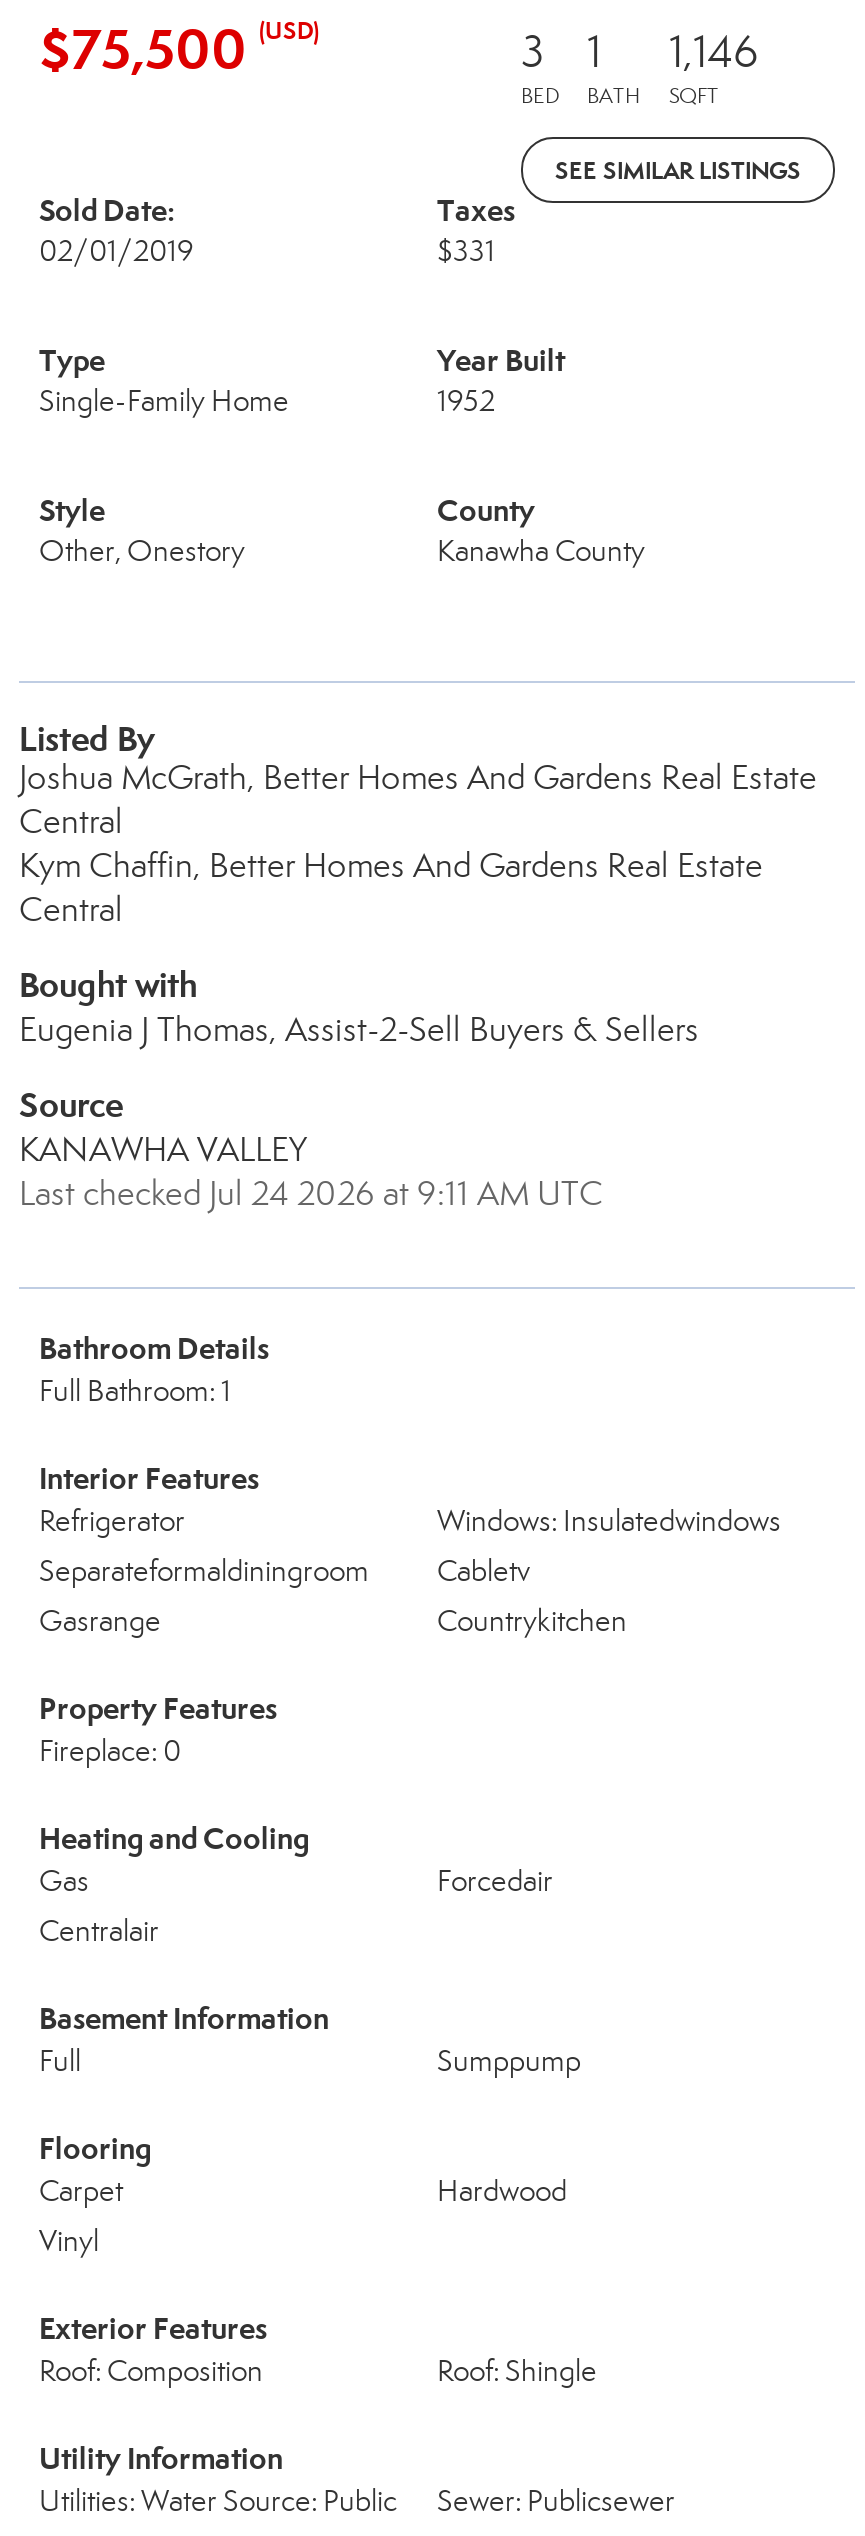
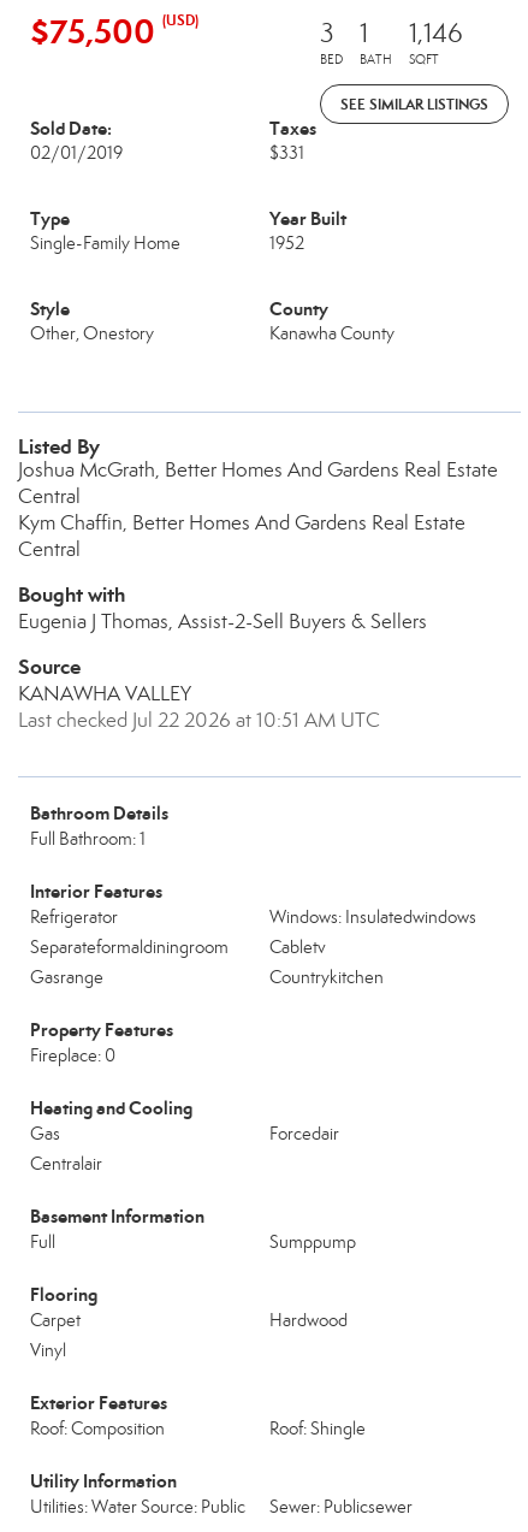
[19,1173,603,1215] Last checked Jul 24 2026 at 9:11 AM UTC -> [18,708,380,733] Last checked Jul 22 2026 at 10:51 AM UTC

